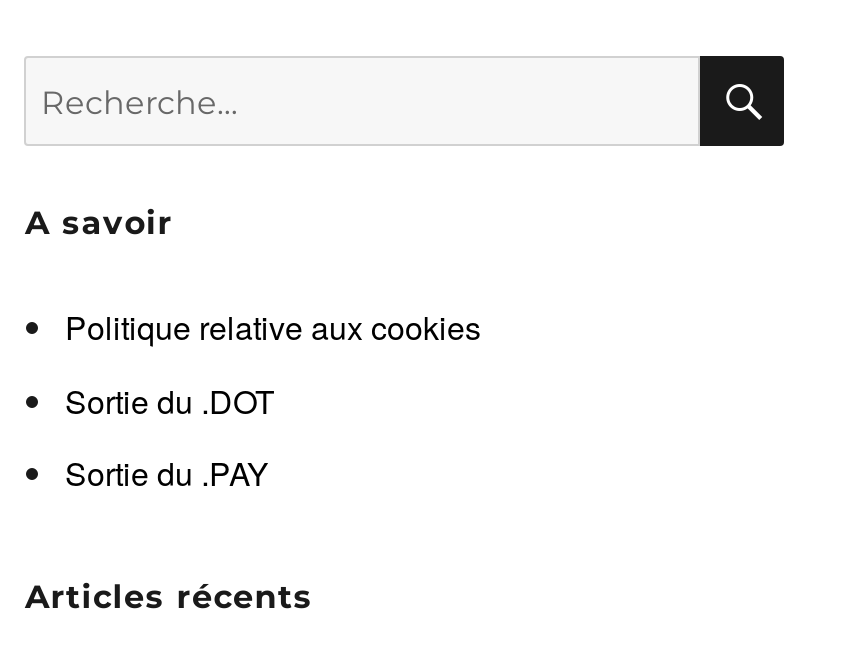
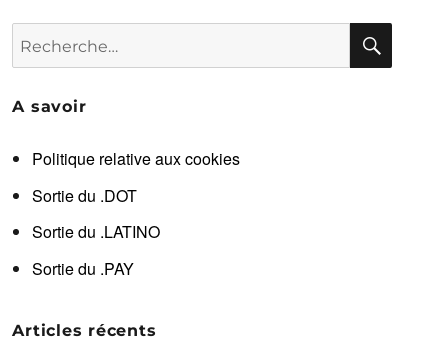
none -> [32,220,160,243] Sortie du .LATINO

